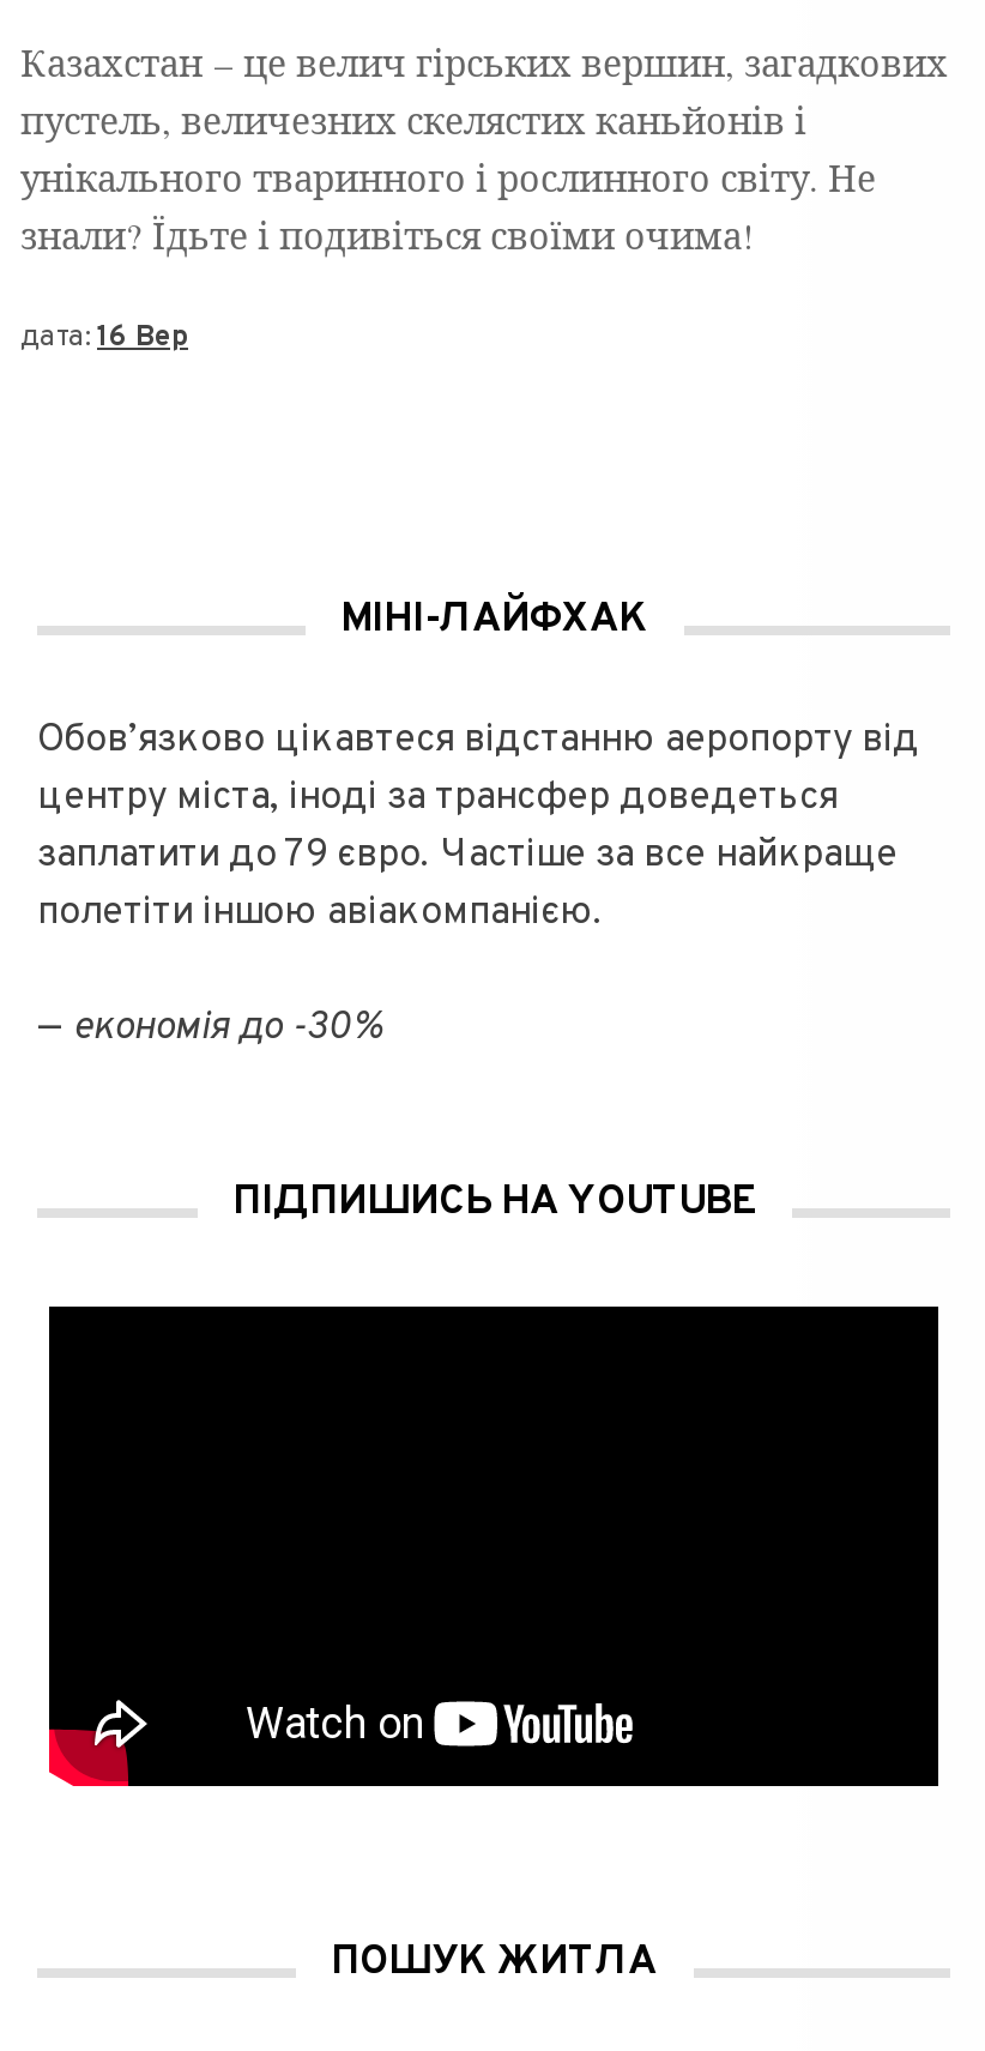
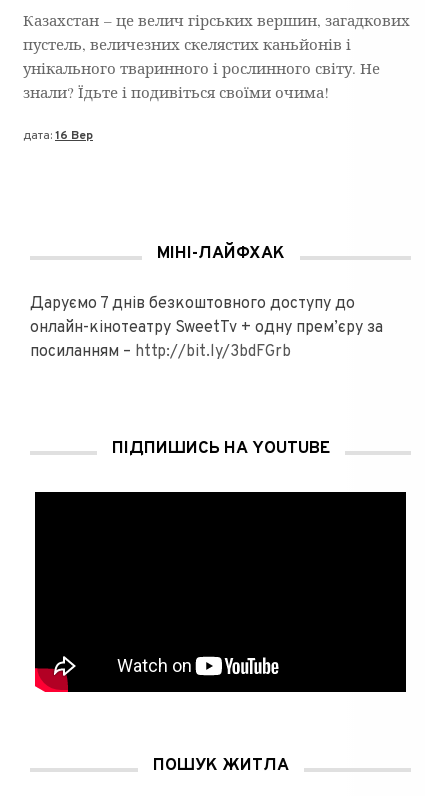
[37,717,919,1053] Обов’язково цікавтеся відстанню аеропорту від | центру міста, іноді за трансфер доведеться | заплатити до 79 євро. Частіше за все найкраще | полетіти іншою авіакомпанією. | — економія до -30% -> [30,294,383,362] Даруємо 7 днів безкоштовного доступу до | онлайн-кінотеатру SweetTv + одну прем’єру за | посиланням – http://bit.ly/3bdFGrb

